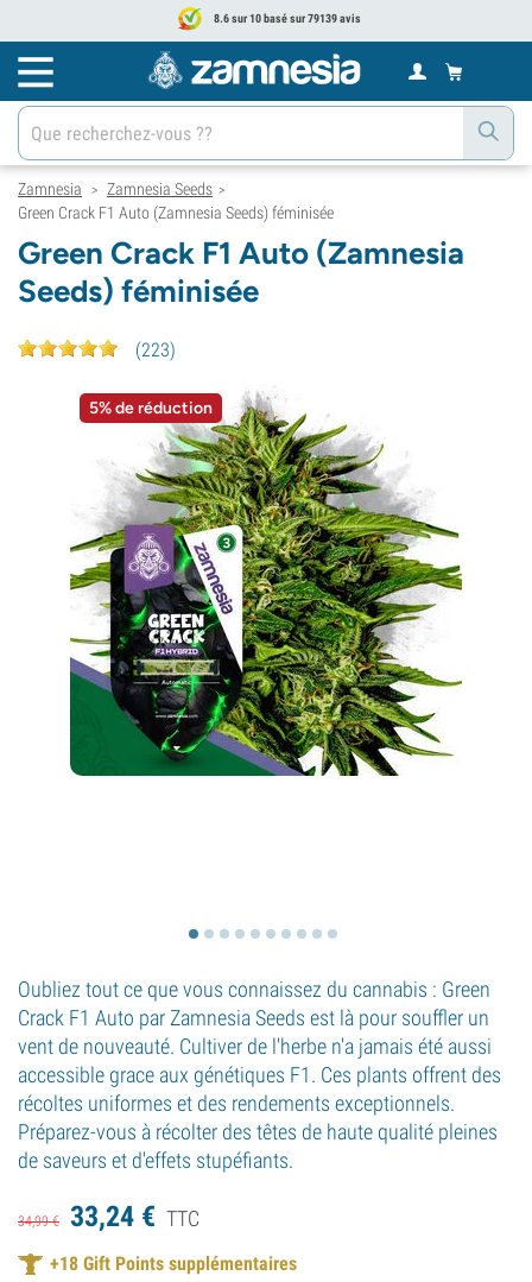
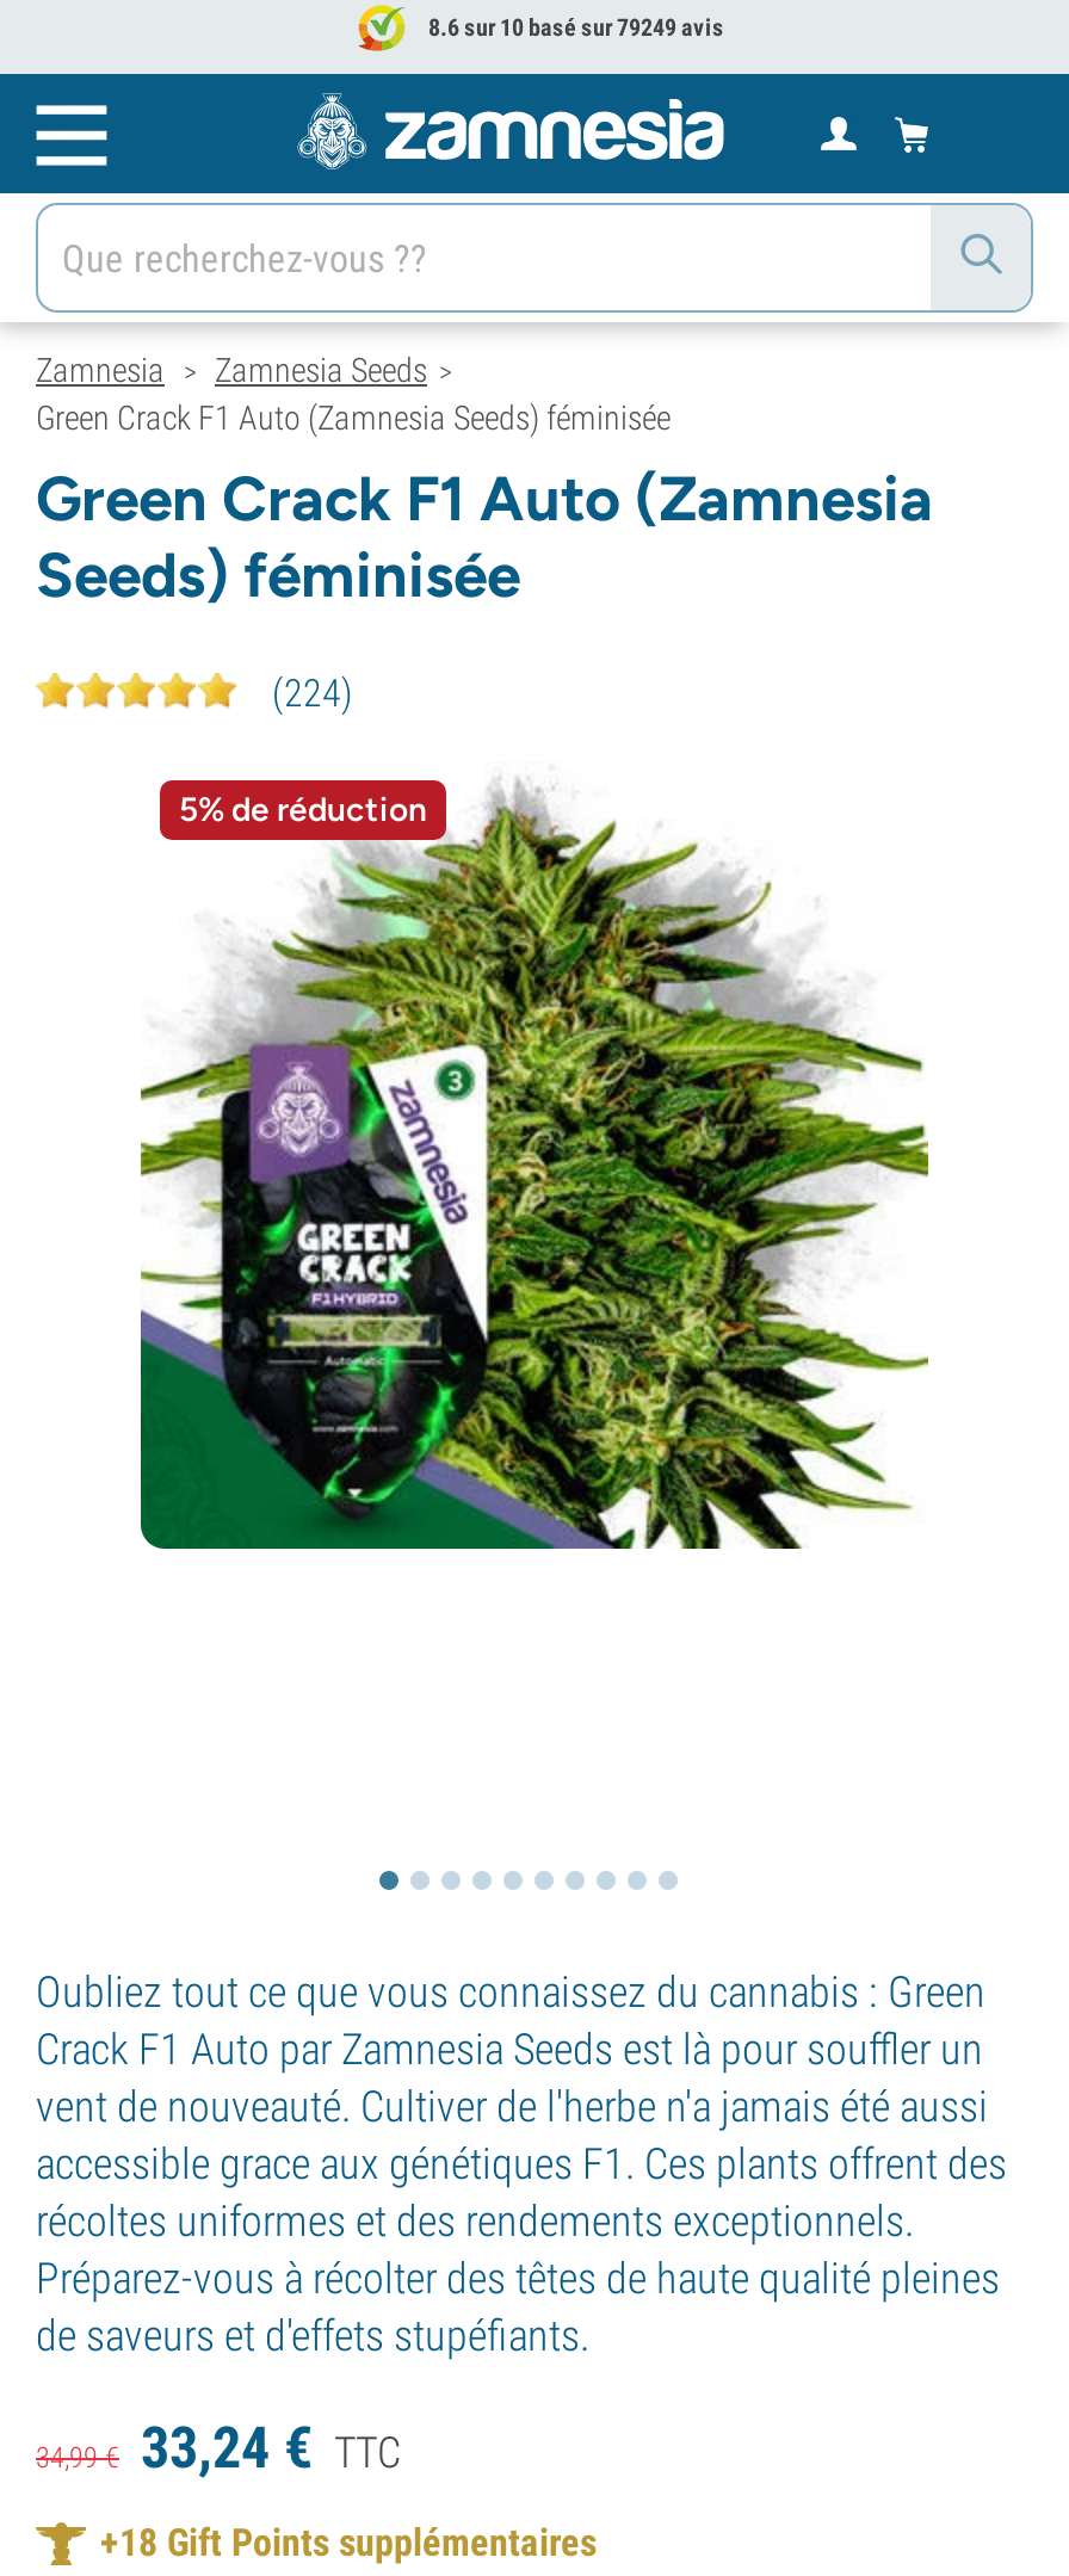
[211,12,360,25] 8.6 sur 10 basé sur 79139 avis -> [424,14,724,40] 8.6 sur 10 basé sur 79249 avis
[135,339,176,361] (223) -> [272,671,353,716] (224)

